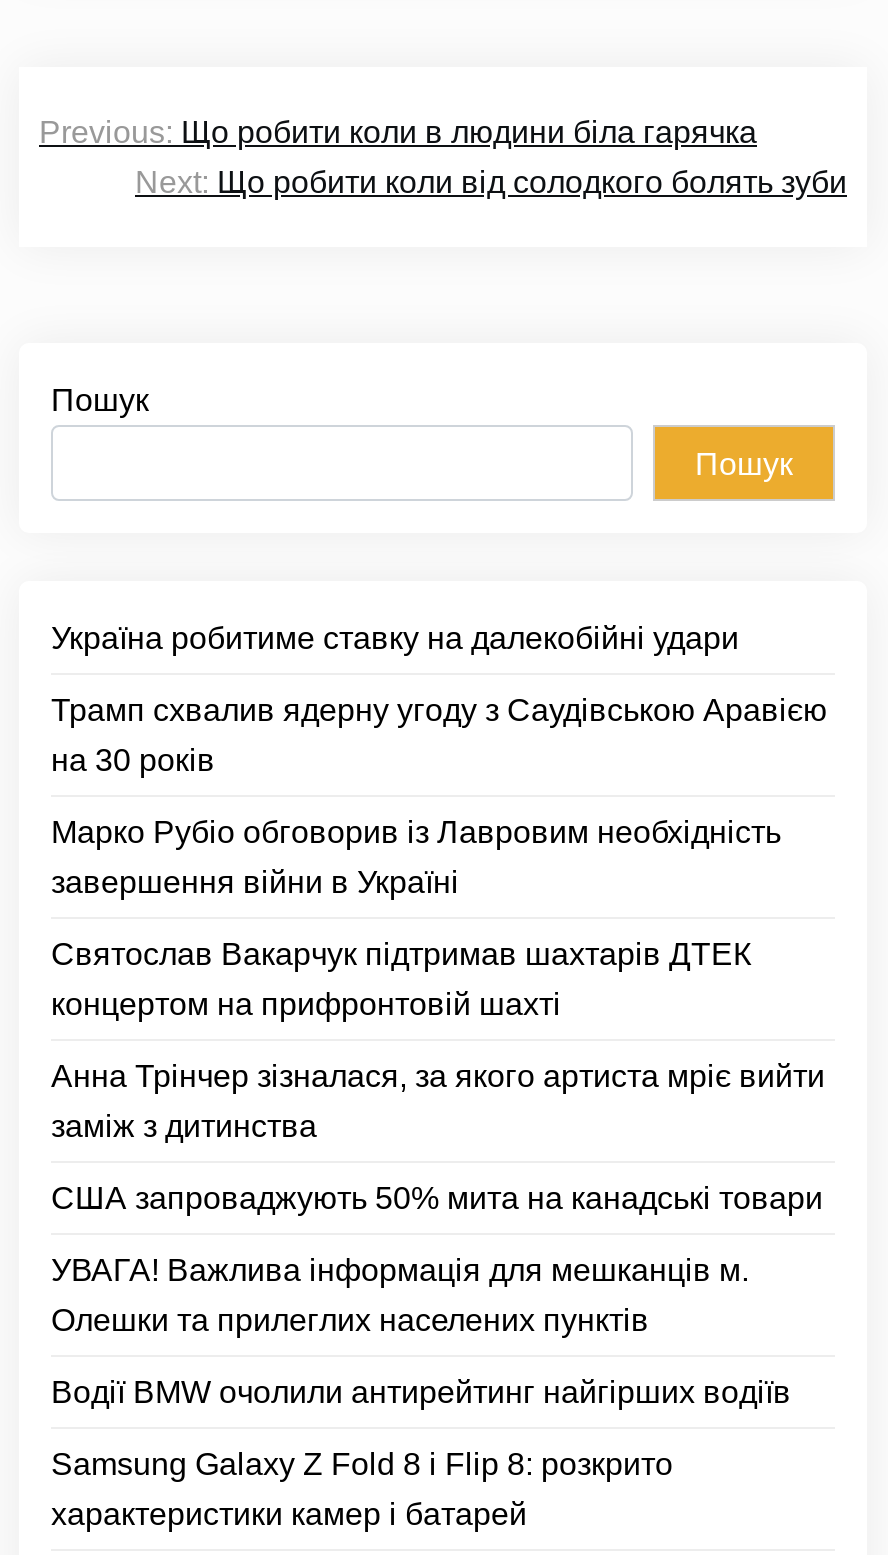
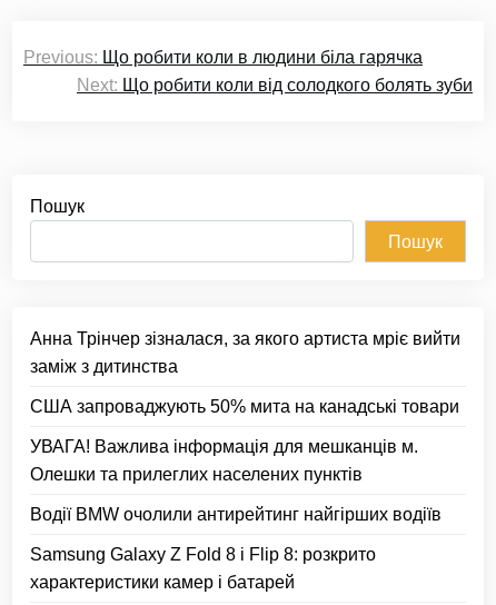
[51,621,827,1021] Україна робитиме ставку на далекобійні удари | Трамп схвалив ядерну угоду з Саудівською Аравією | на 30 років | Марко Рубіо обговорив із Лавровим необхідність | завершення війни в Україні | Святослав Вакарчук підтримав шахтарів ДТЕК | концертом на прифронтовій шахті -> none

